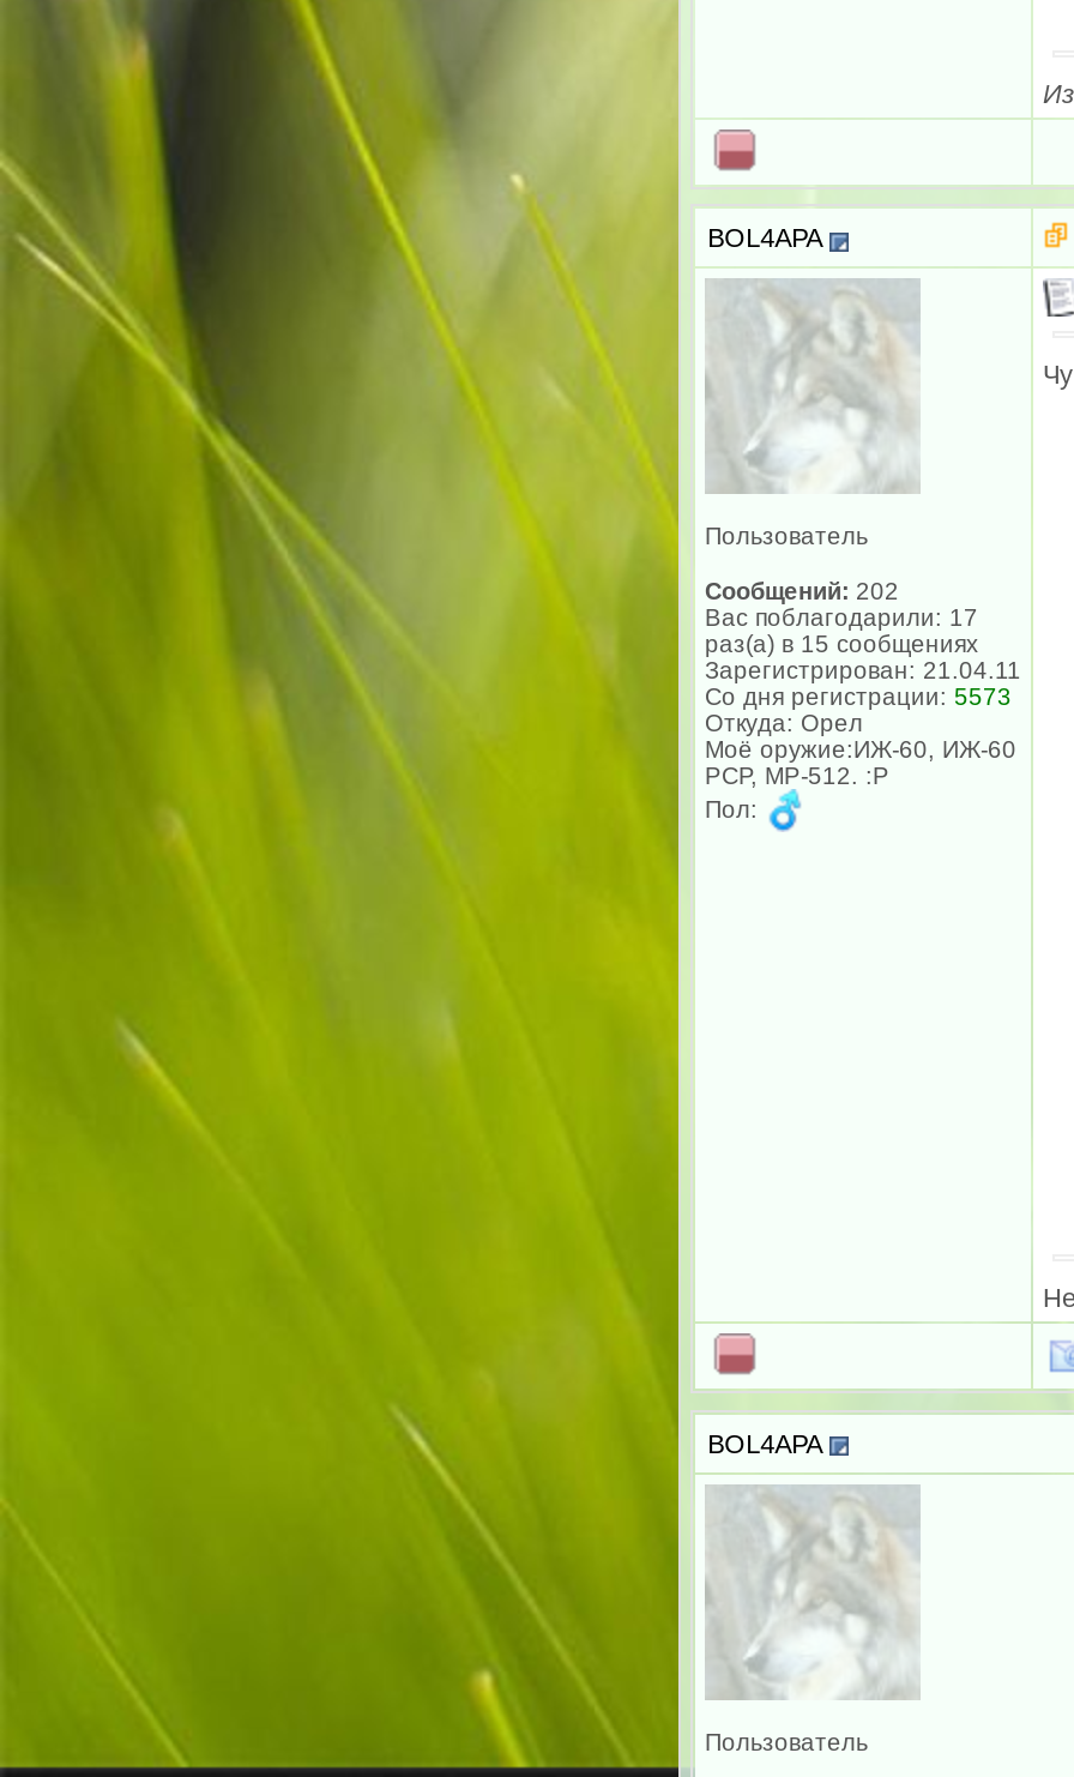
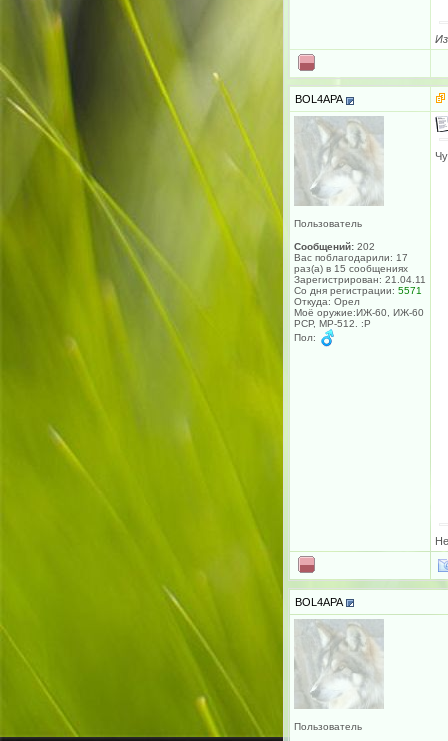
[705,685,1012,711] Со дня регистрации: 5573 -> [294,285,422,296] Со дня регистрации: 5571

